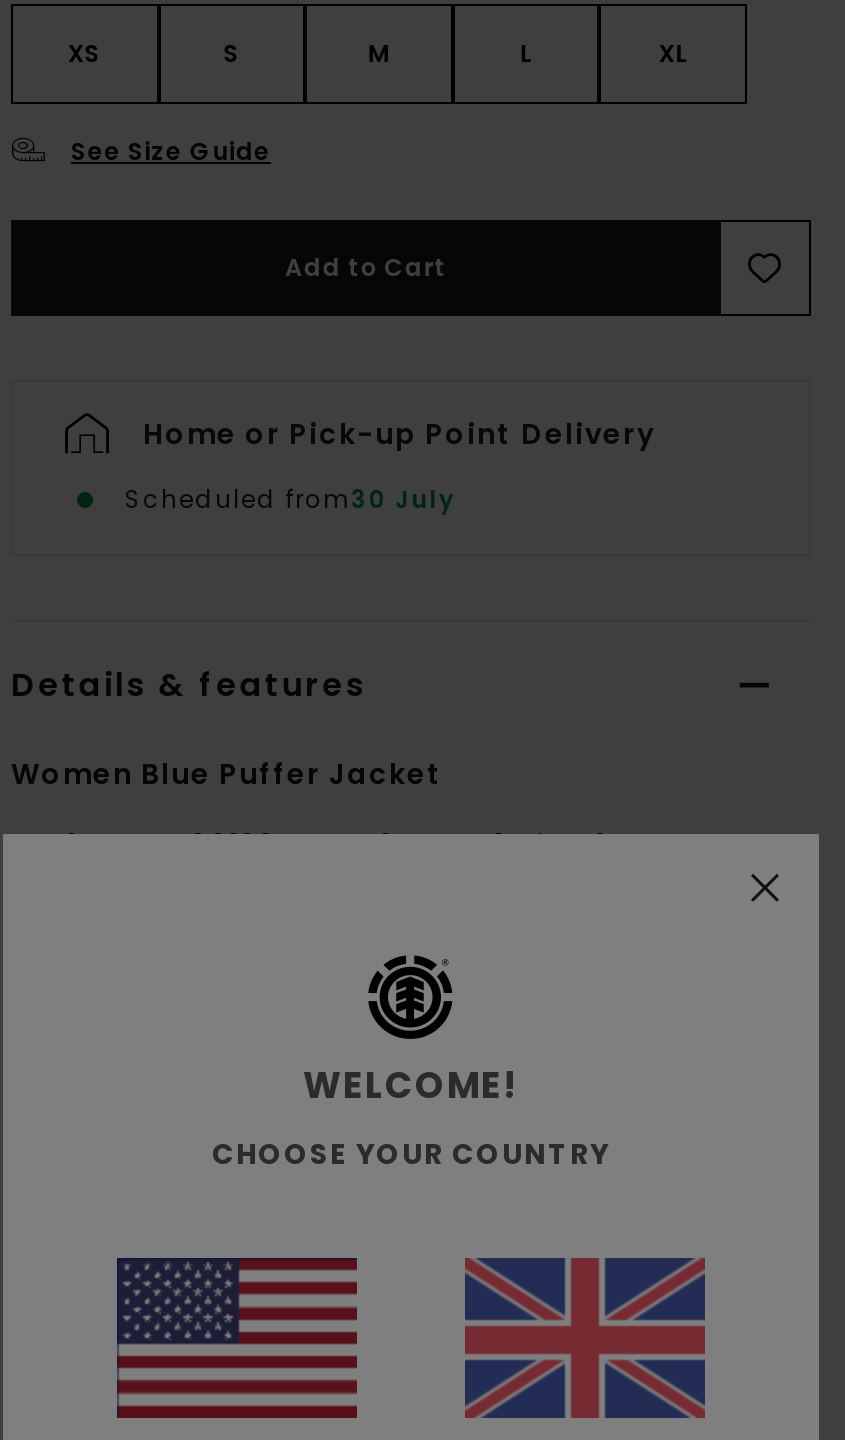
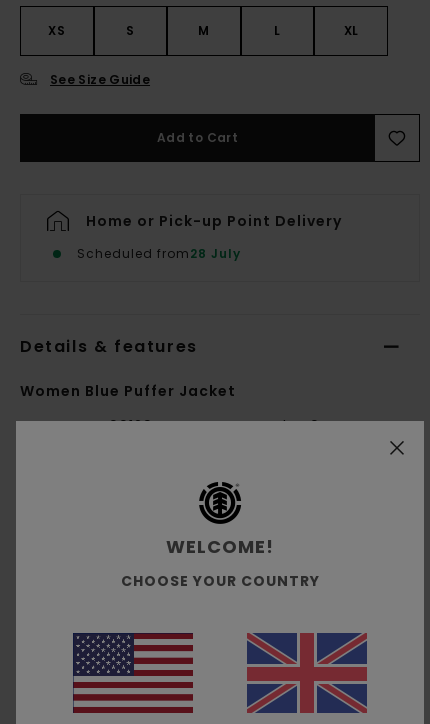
[125,483,455,517] Scheduled from30 July -> [77,245,241,262] Scheduled from28 July

